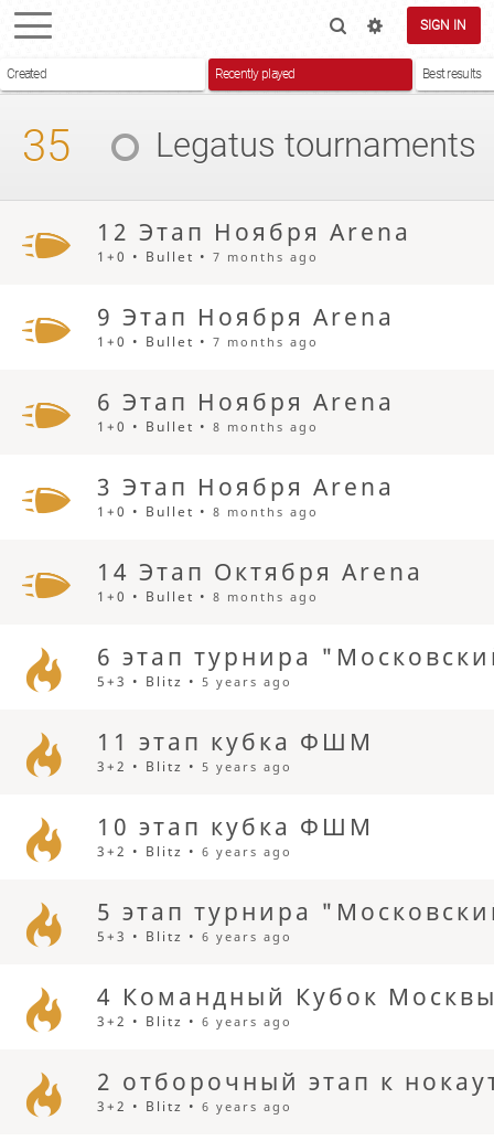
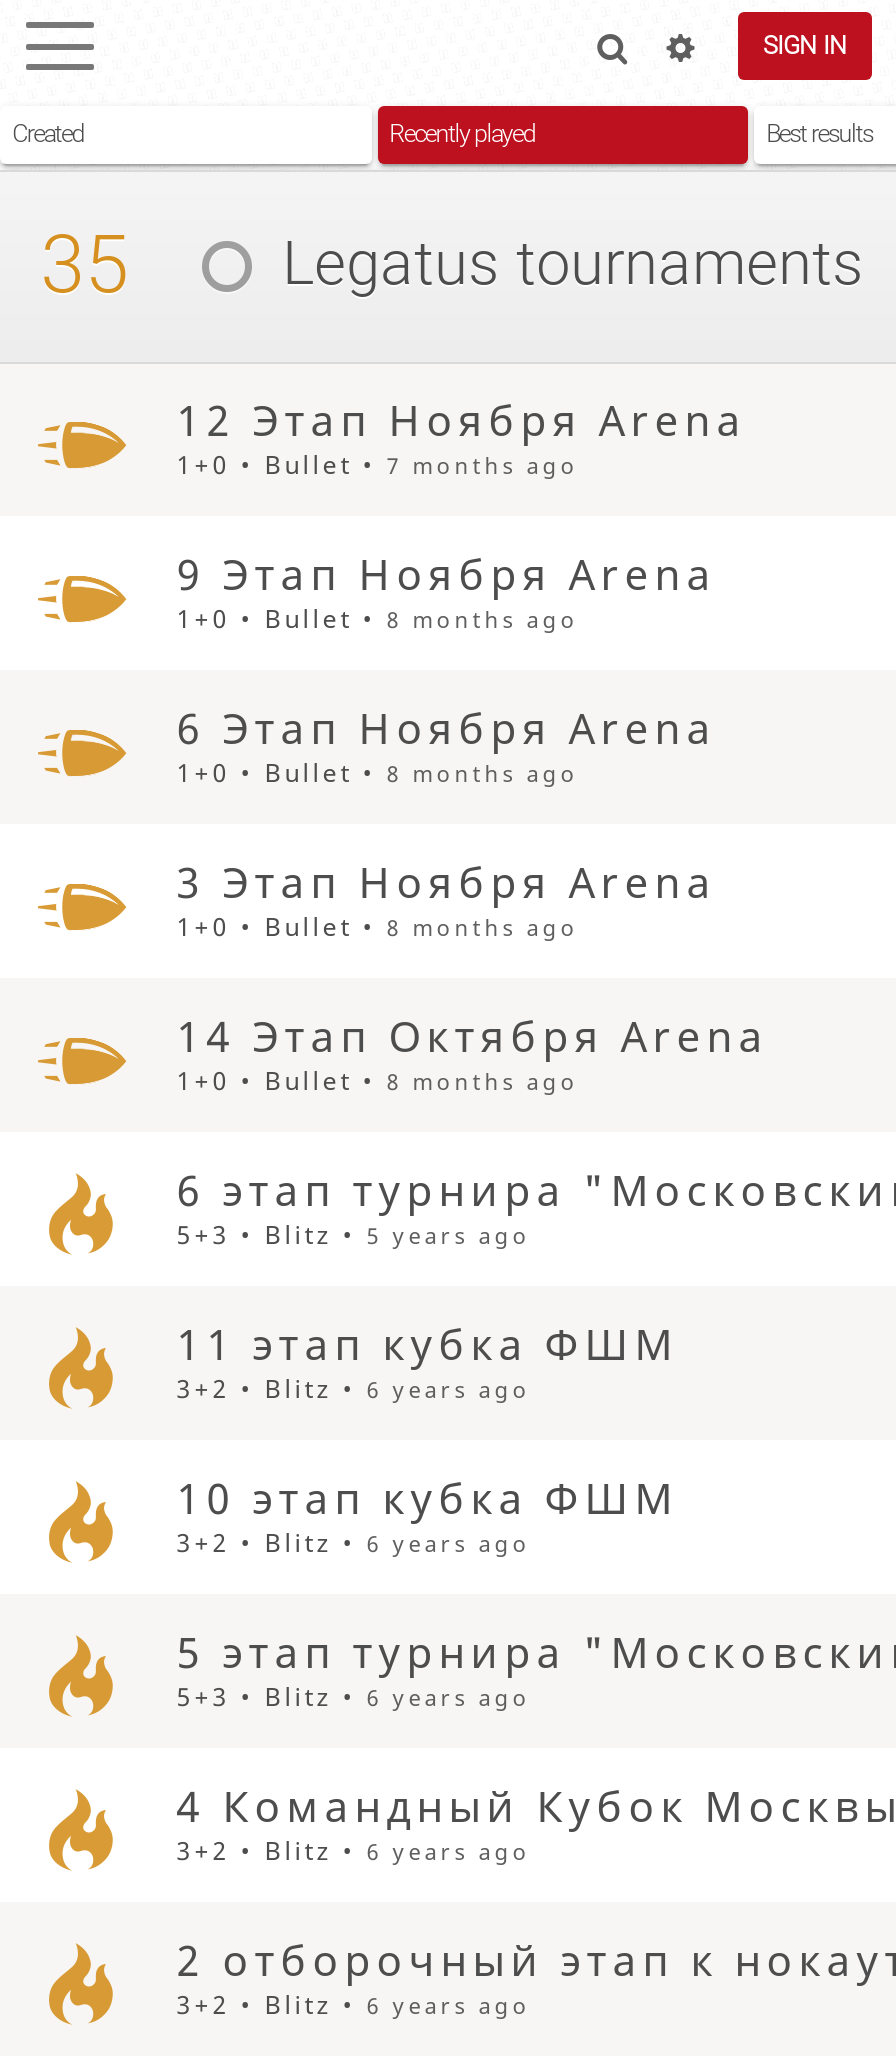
[97,332,319,351] 1+0 • Bullet • 7 months ago -> [177,602,579,636] 1+0 • Bullet • 8 months ago
[97,757,293,776] 3+2 • Blitz • 5 years ago -> [177,1372,531,1406] 3+2 • Blitz • 6 years ago

